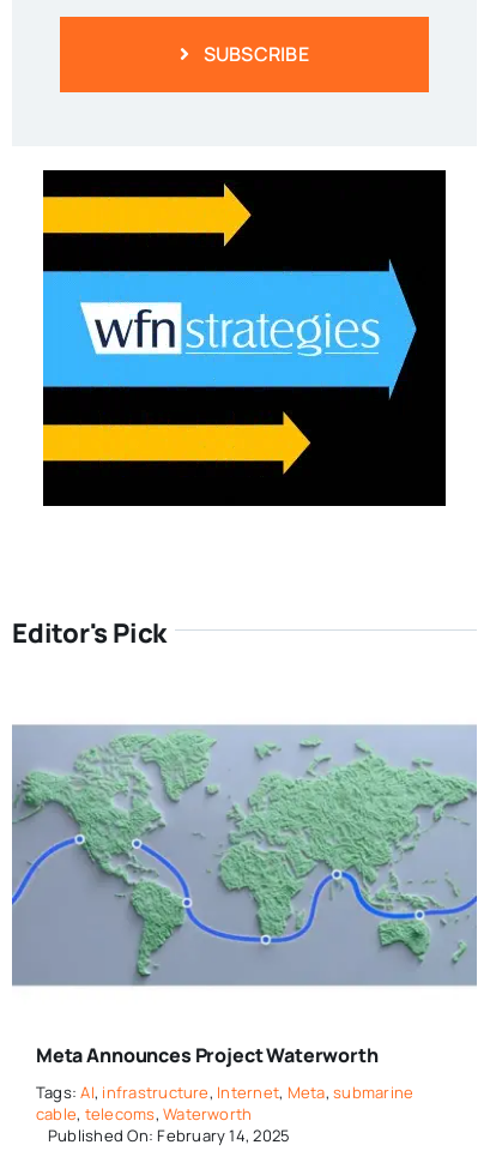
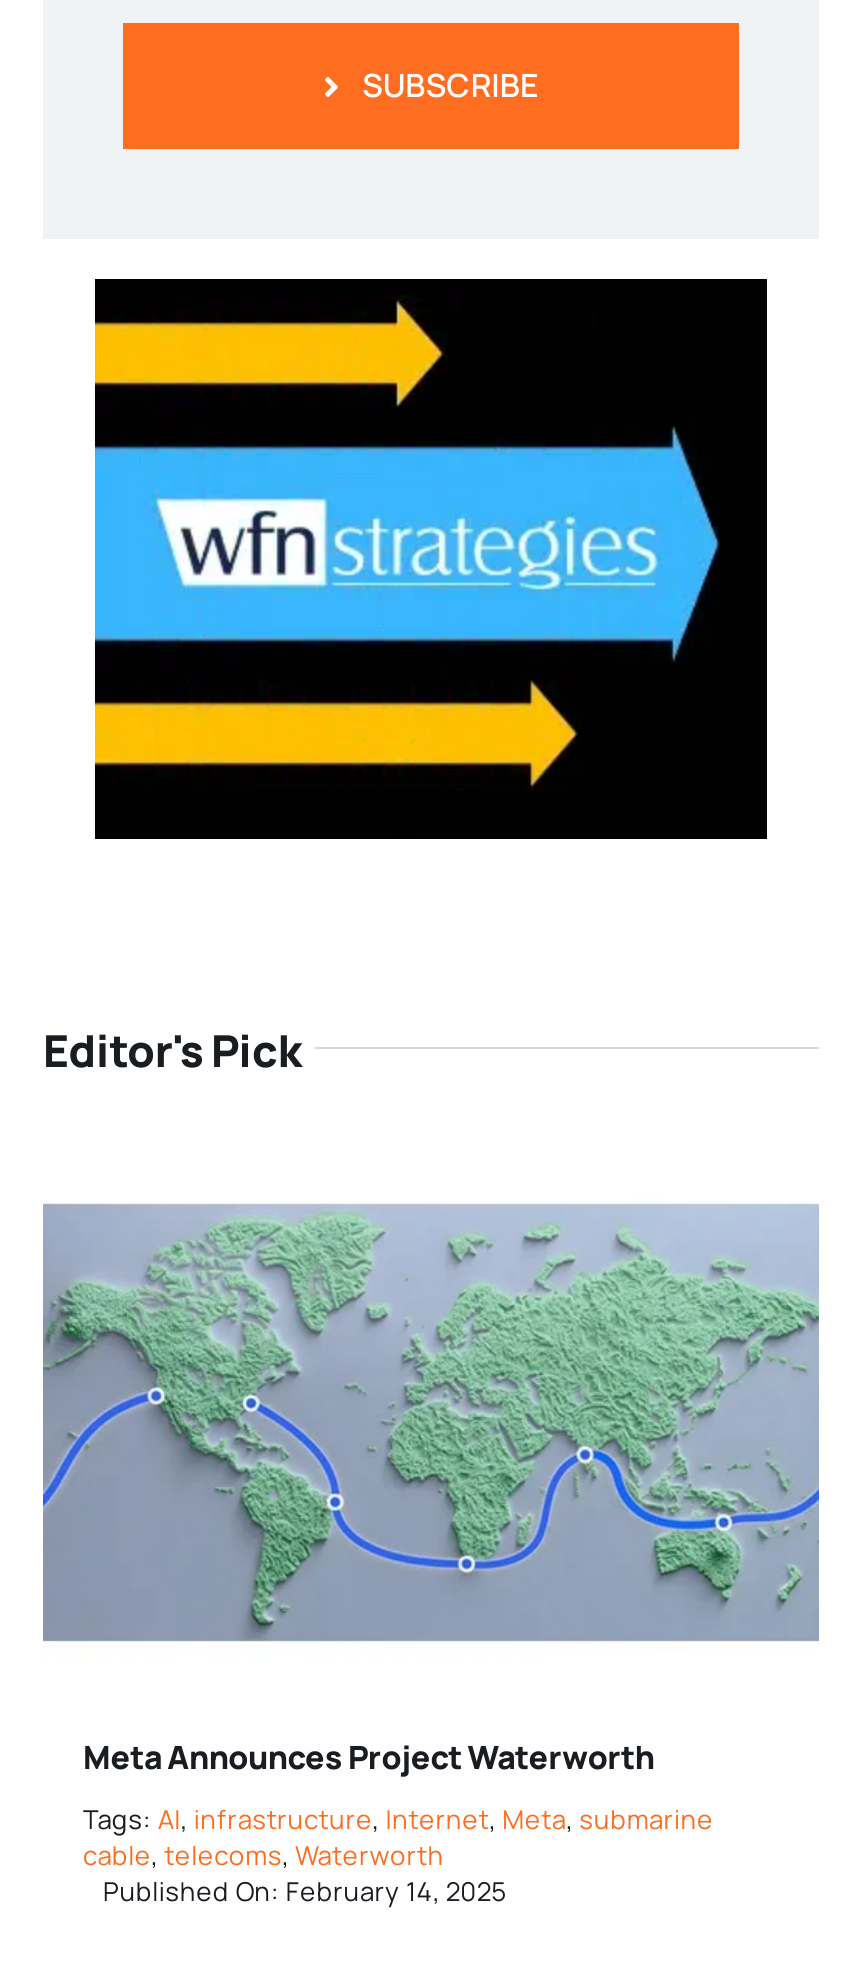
[280,411,331,475] [image] -> [495,680,577,786] [image]

